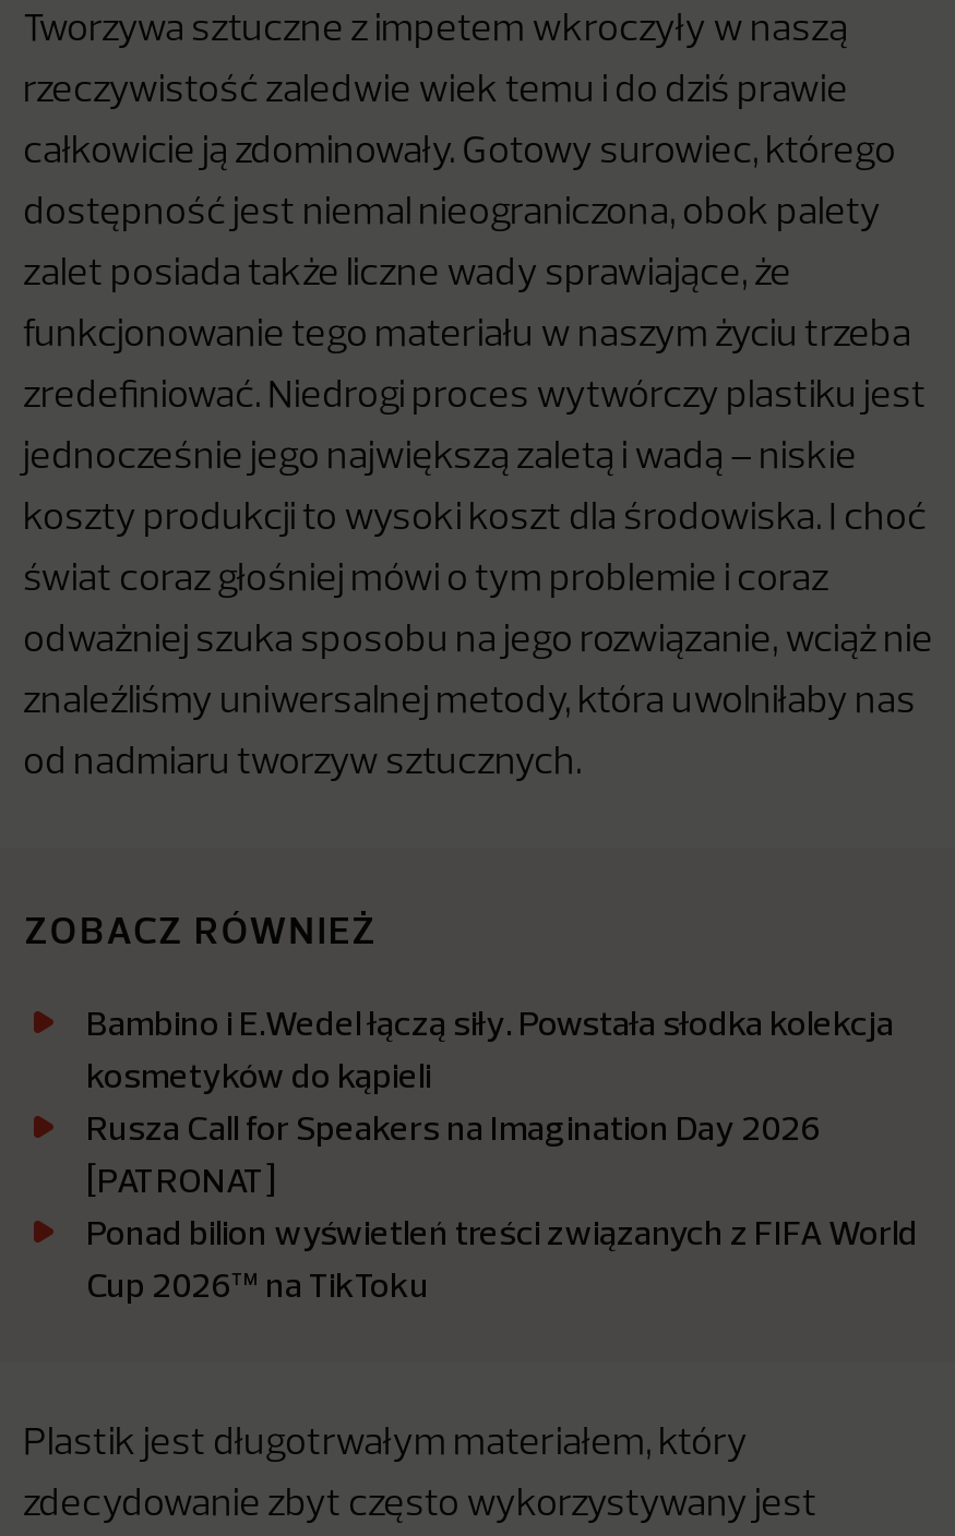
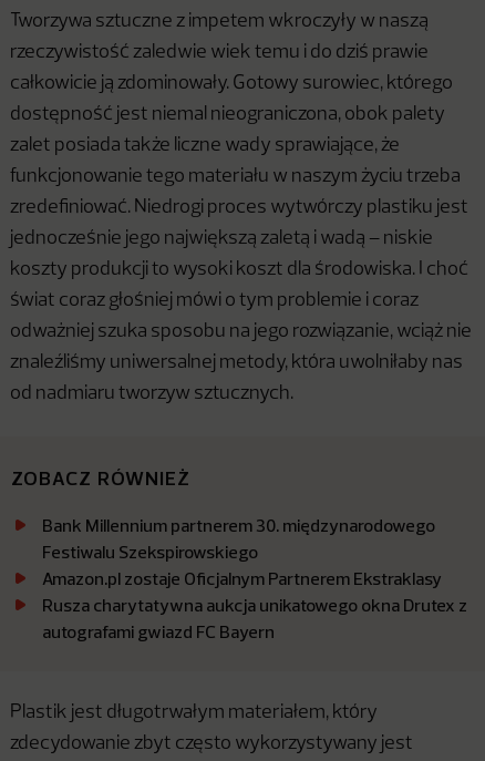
[86,1000,918,1306] Bambino i E.Wedel łączą siły. Powstała słodka kolekcja | kosmetyków do kąpieli | Rusza Call for Speakers na Imagination Day 2026 | [PATRONAT] | Ponad bilion wyświetleń treści związanych z FIFA World | Cup 2026™ na TikToku -> [42,514,467,642] Bank Millennium partnerem 30. międzynarodowego | Festiwalu Szekspirowskiego | Amazon.pl zostaje Oficjalnym Partnerem Ekstraklasy | Rusza charytatywna aukcja unikatowego okna Drutex z | autografami gwiazd FC Bayern

